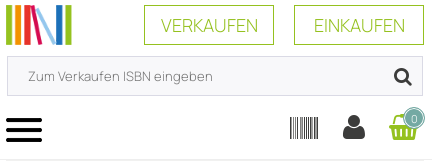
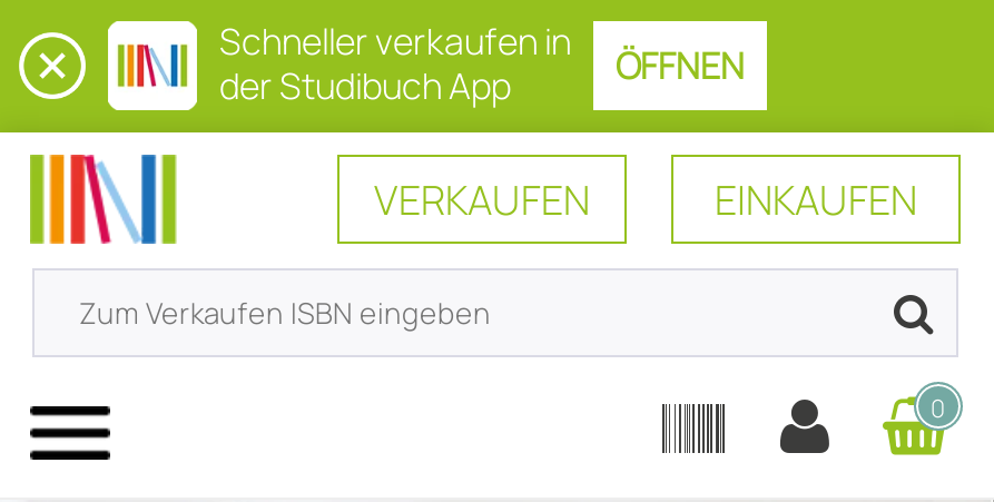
none -> [219,17,745,110] Schneller verkaufen in | der Studibuch App | ÖFFNEN

